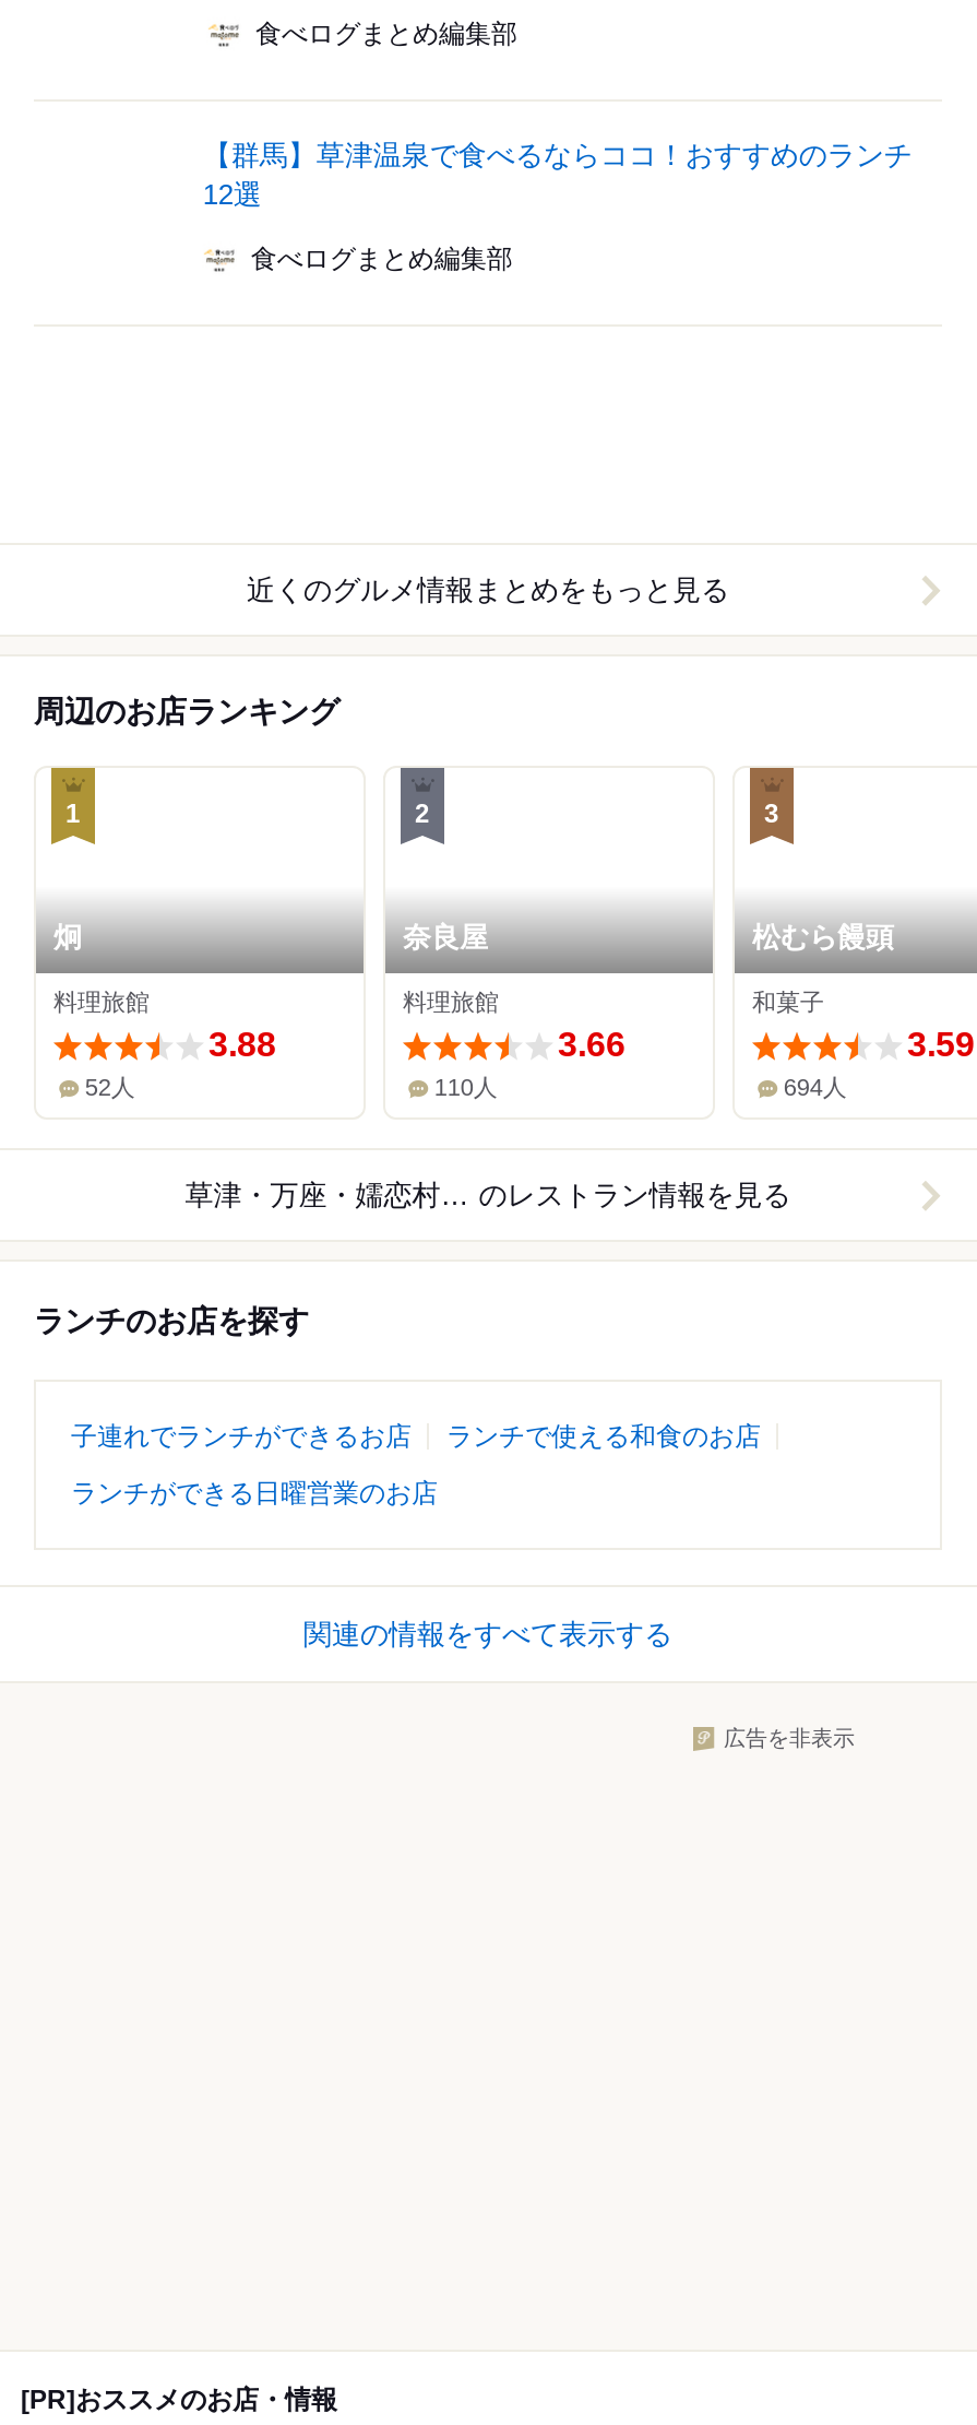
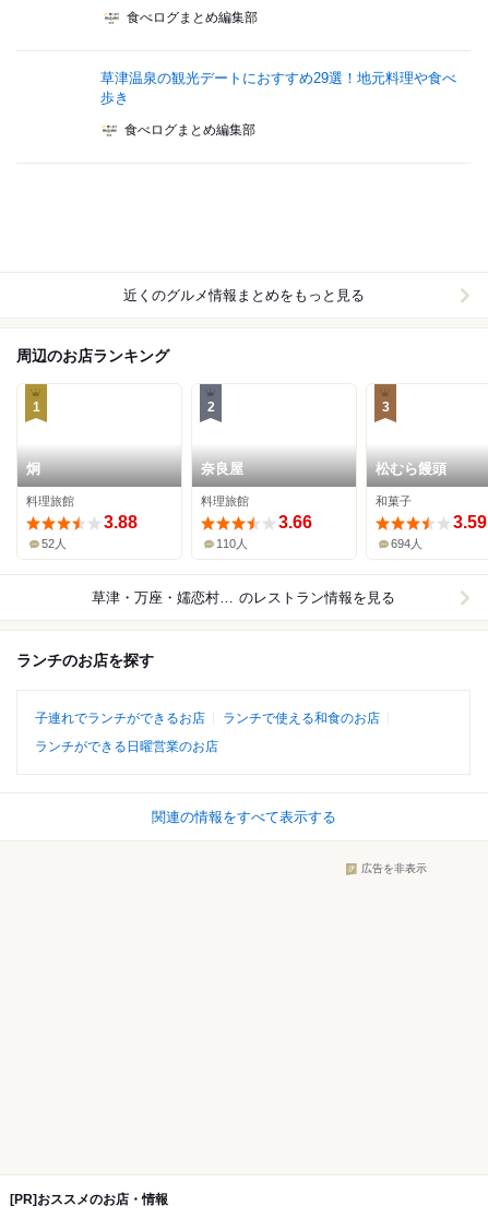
[203,139,912,211] 【群馬】草津温泉で食べるならココ！おすすめのランチ | 12選 -> [101,70,457,106] 草津温泉の観光デートにおすすめ29選！地元料理や食べ | 歩き

